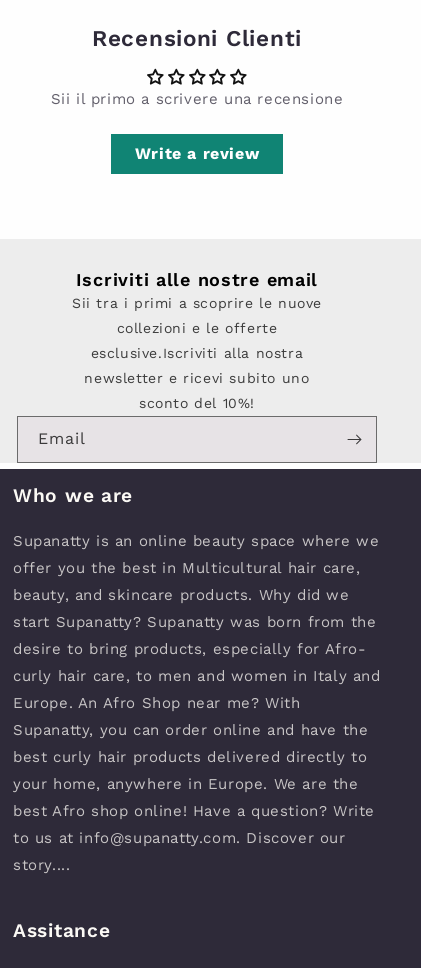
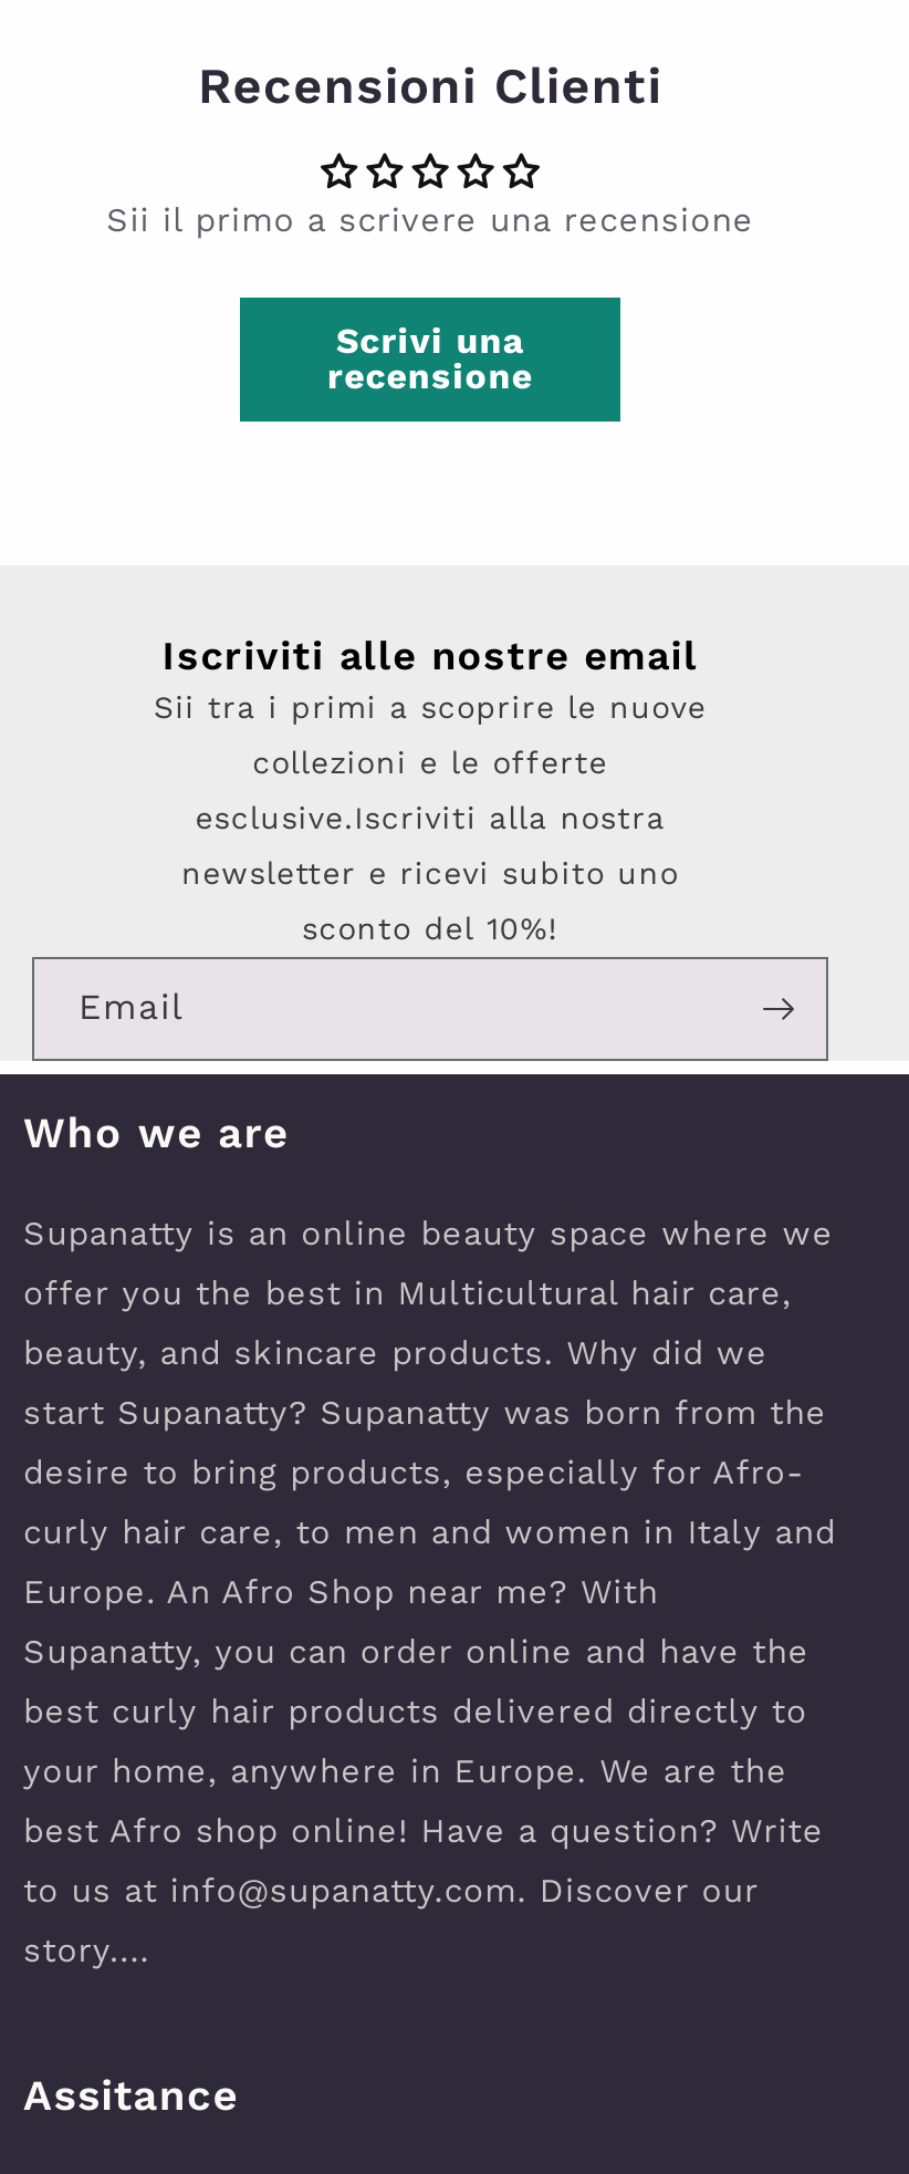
[135,144,259,163] Write a review -> [327,320,533,397] Scrivi una | recensione

